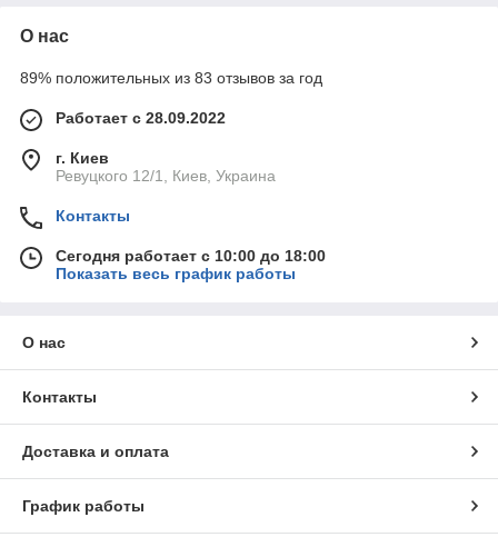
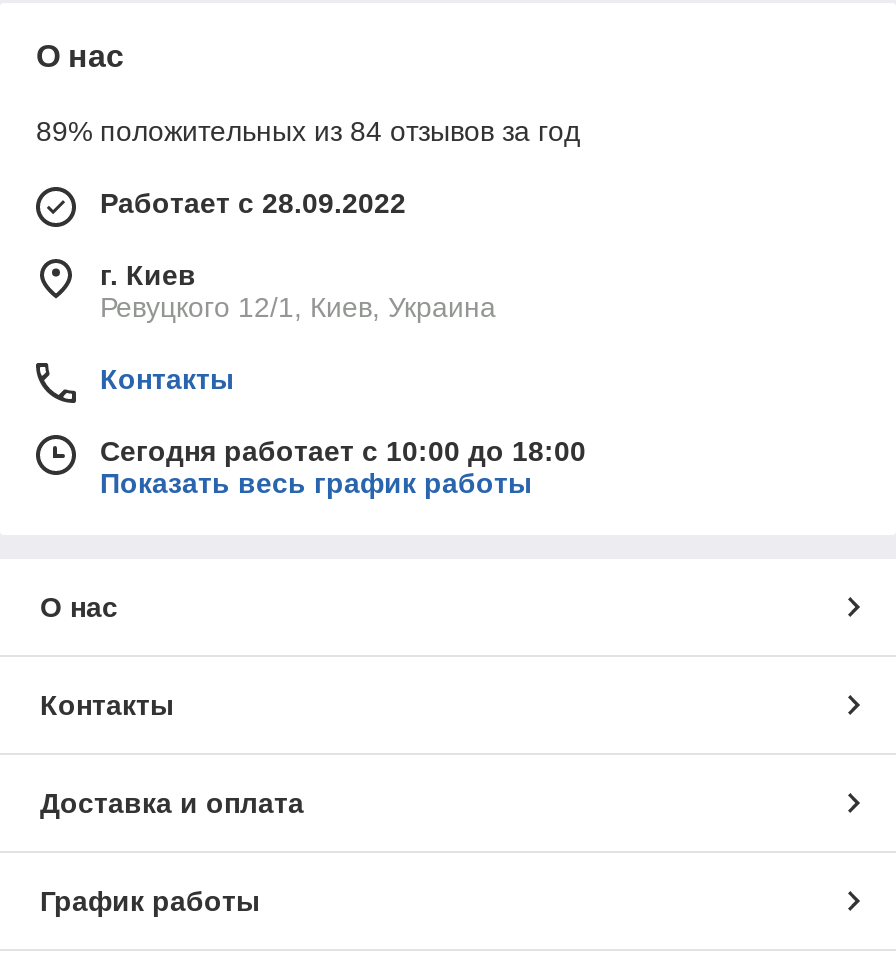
[20,69,322,86] 89% положительных из 83 отзывов за год -> [36,115,580,147] 89% положительных из 84 отзывов за год

